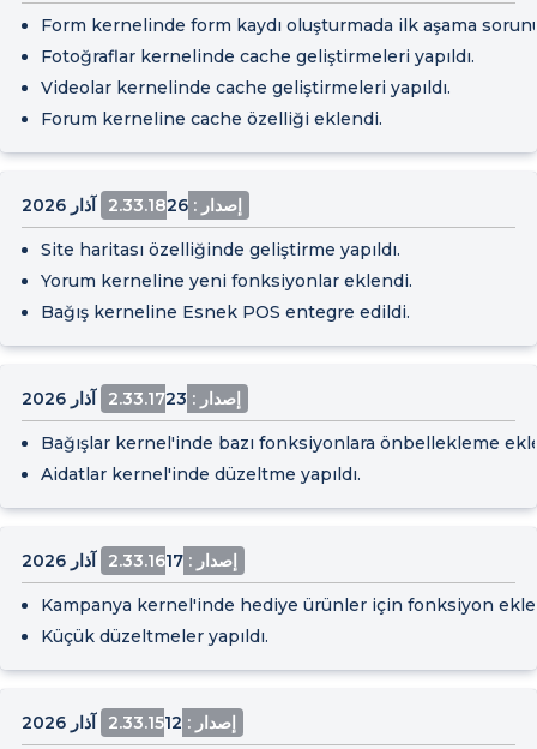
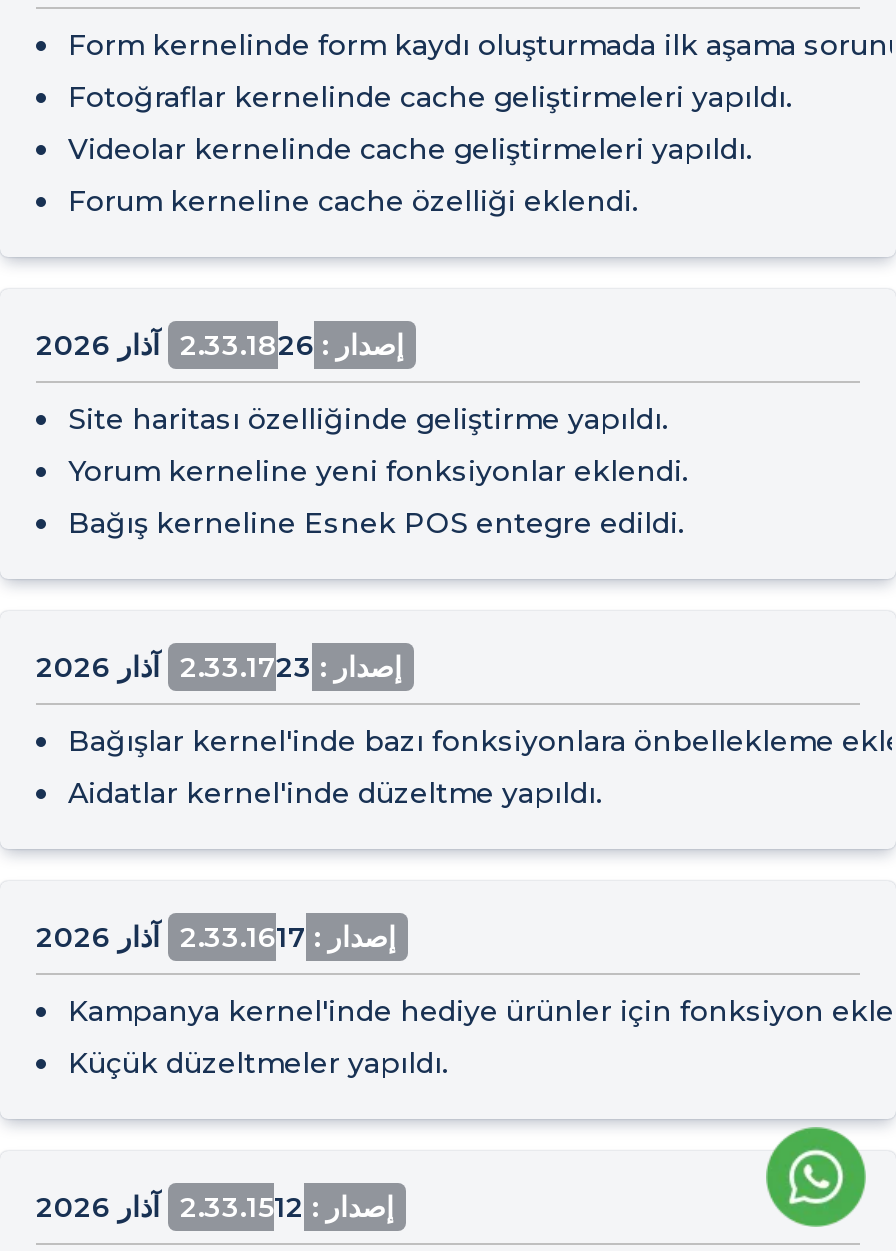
none -> [764,1125,868,1229] [image]

